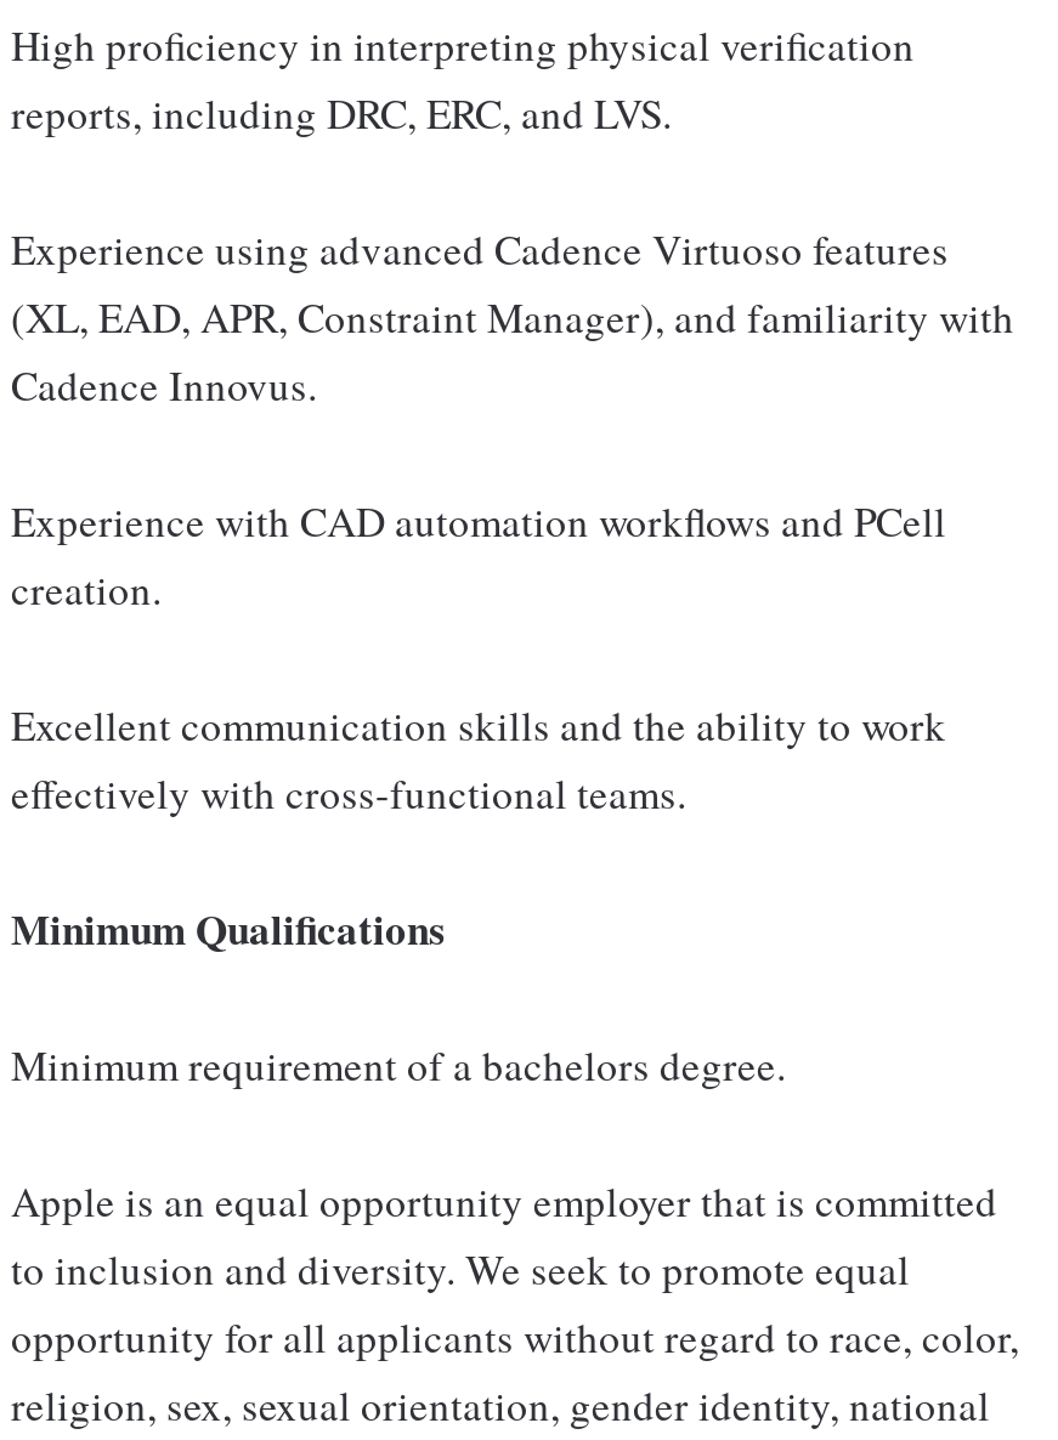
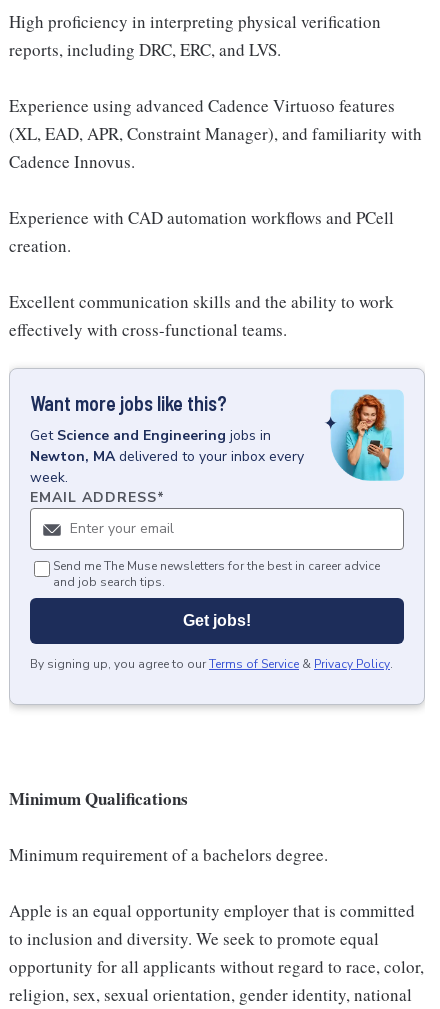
none -> [9,368,425,708] [image] | Want more jobs like this? | Get Science and Engineering jobs in | Newton, MA delivered to your inbox every | week. | EMAIL ADDRESS*
none -> [30,558,393,672] Send me The Muse newsletters for the best in career advice | and job search tips. | Get jobs! | By signing up, you agree to our Terms of Service & Privacy Policy.

